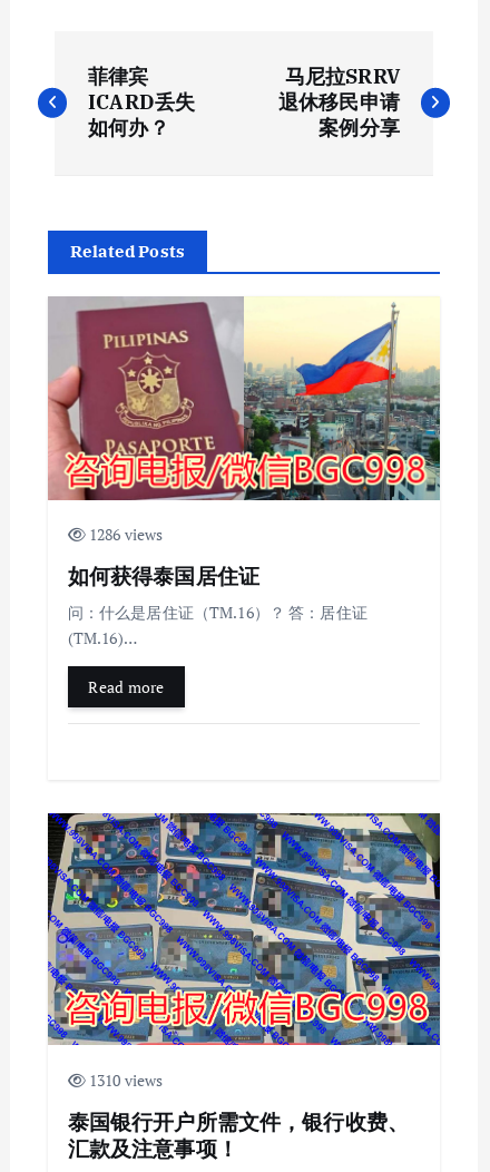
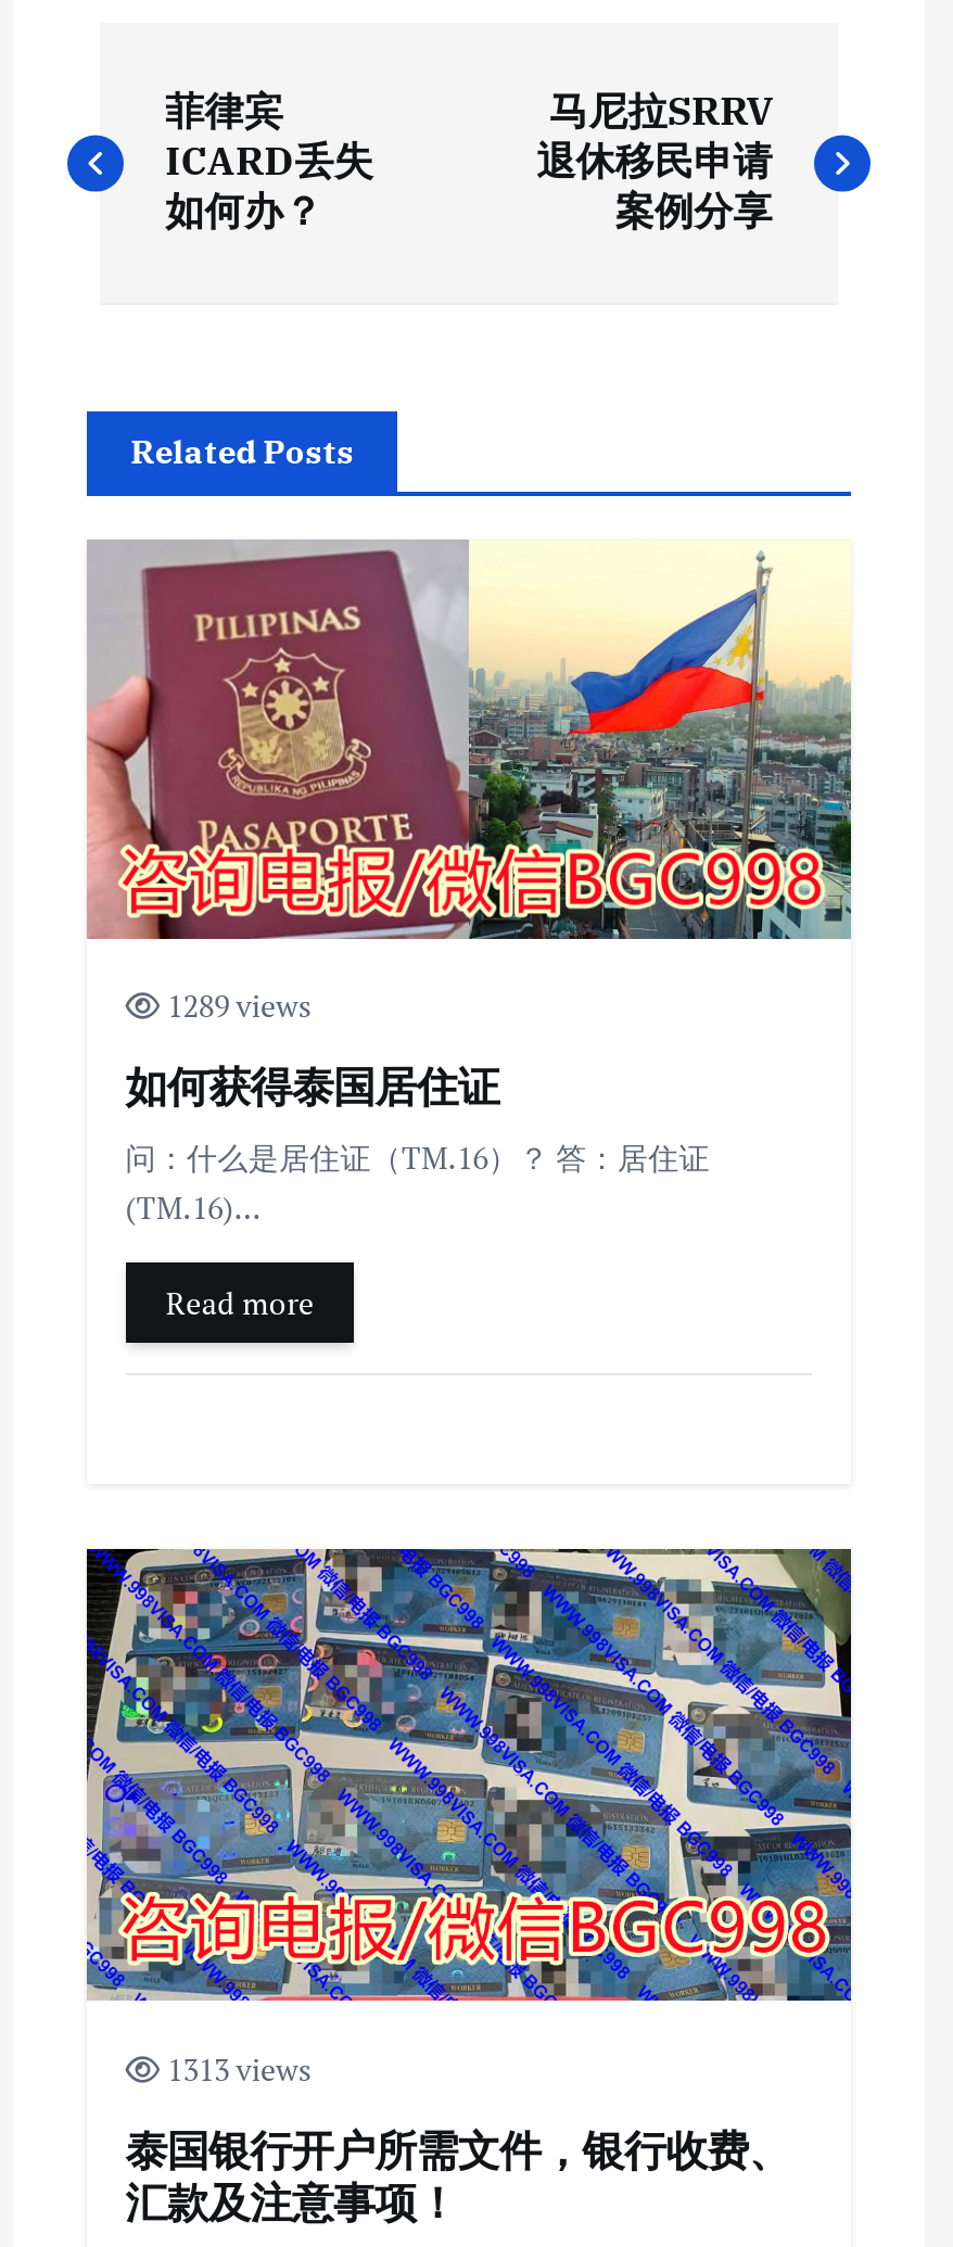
[86,524,163,545] 1286 views -> [160,985,312,1026] 1289 views
[86,1069,163,1090] 1310 views -> [160,2048,312,2089] 1313 views

